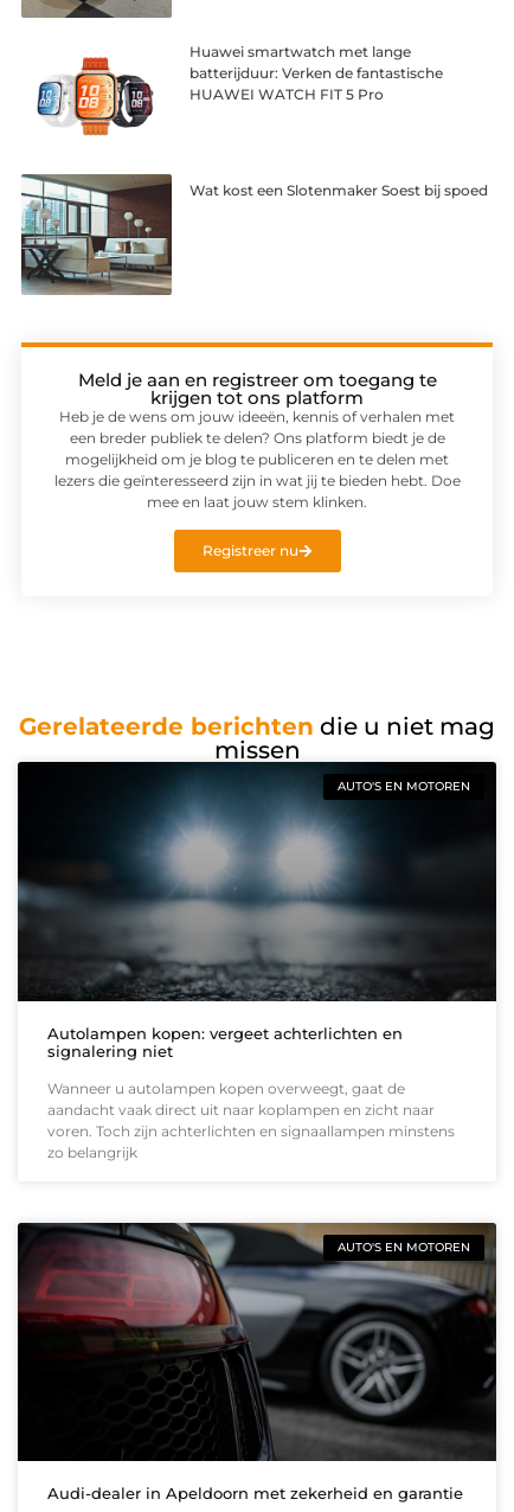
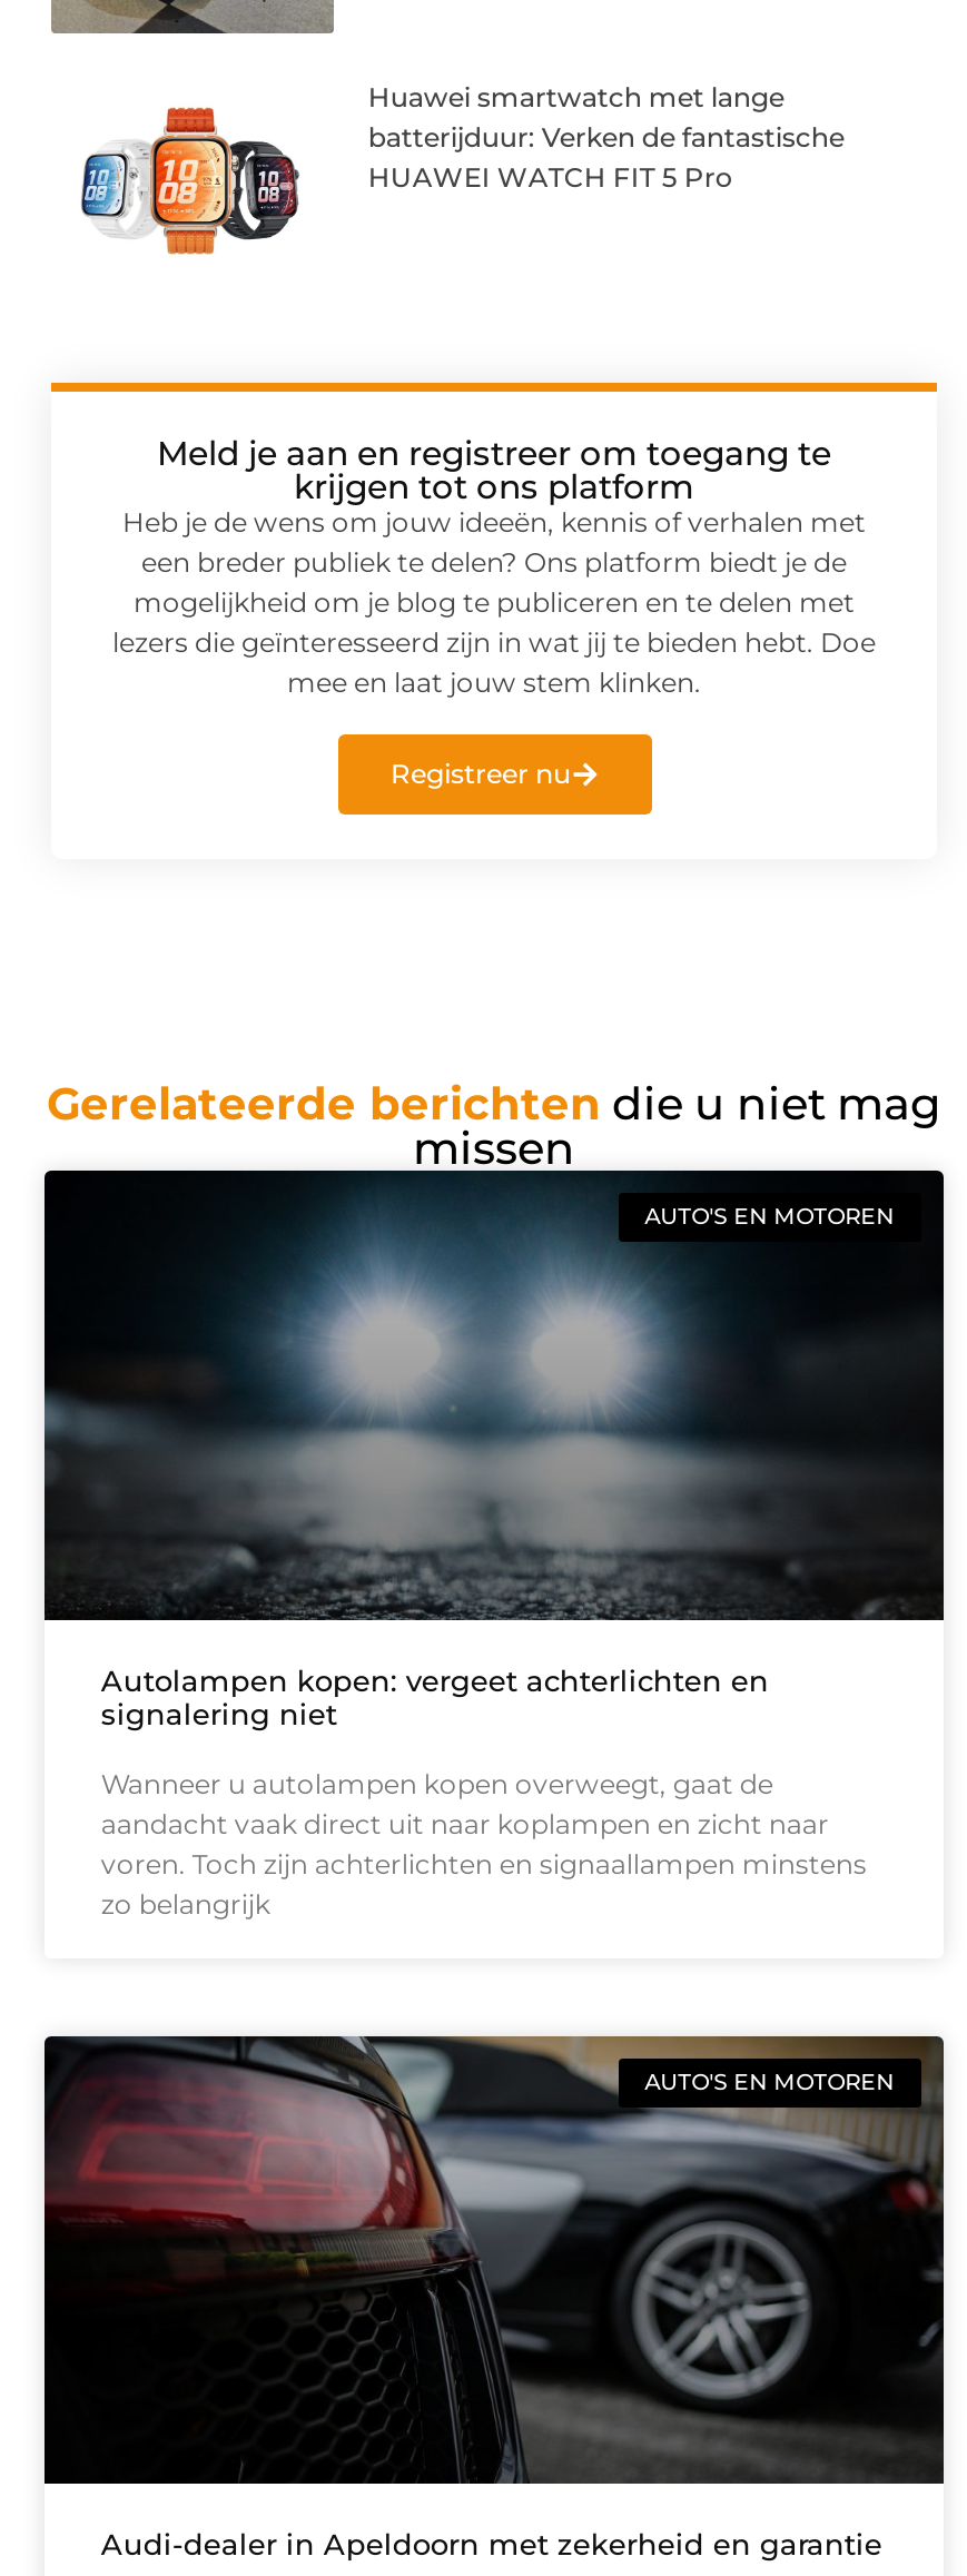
[20,173,488,296] [image] | Wat kost een Slotenmaker Soest bij spoed -> none

